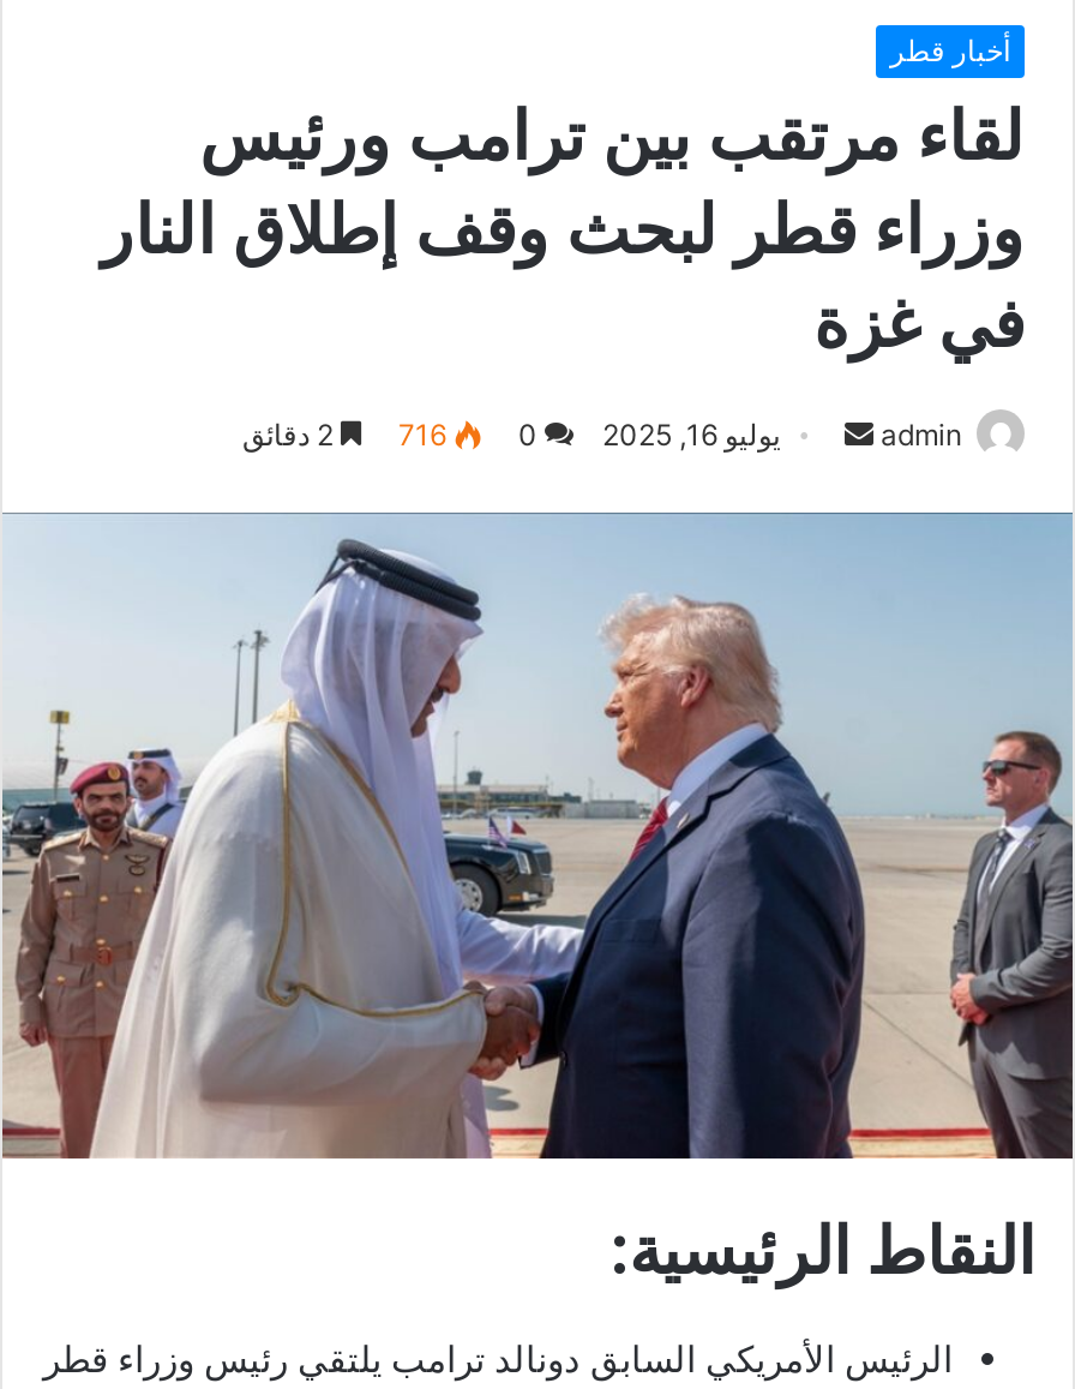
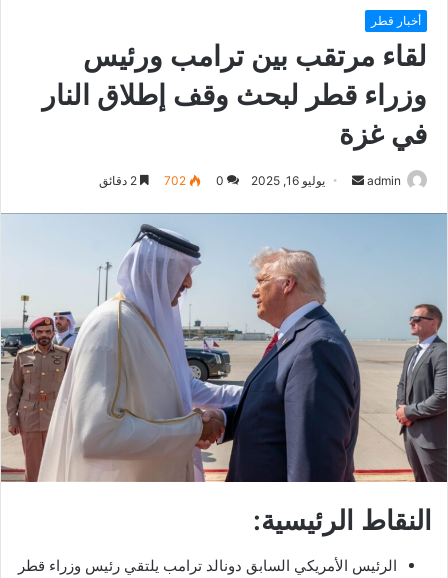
[398,418,446,454] 716 -> [164,173,186,188] 702

